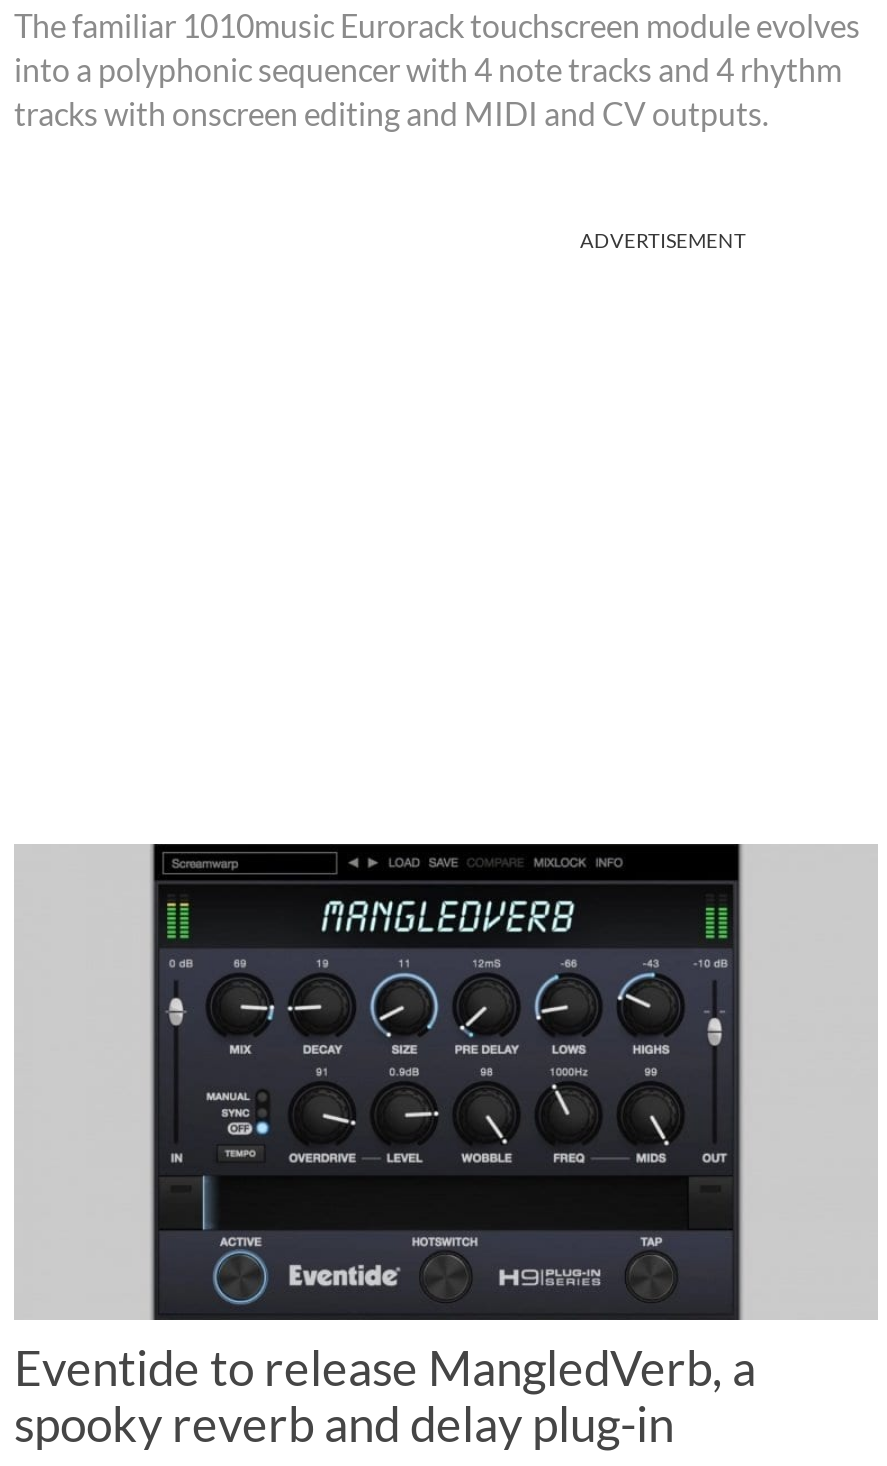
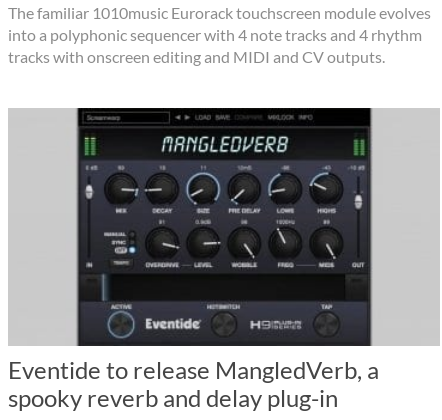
[580,227,746,251] ADVERTISEMENT -> none

